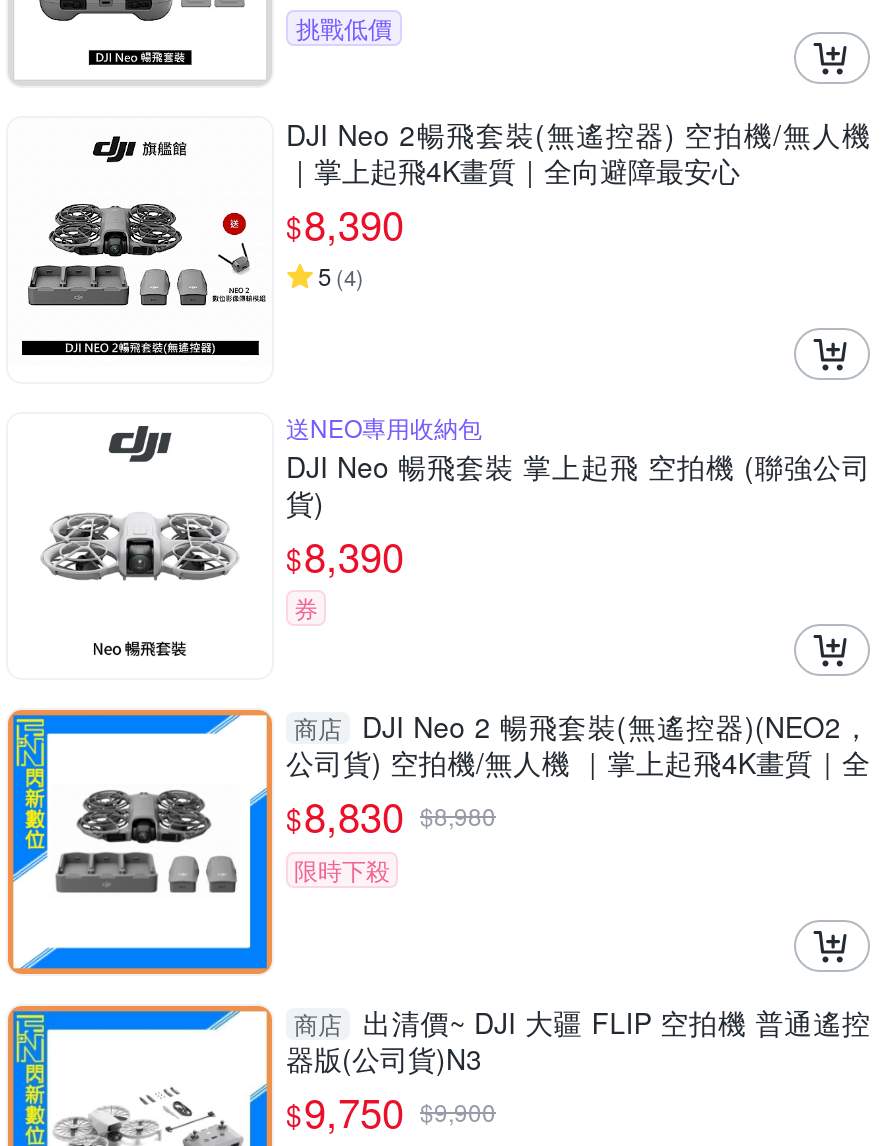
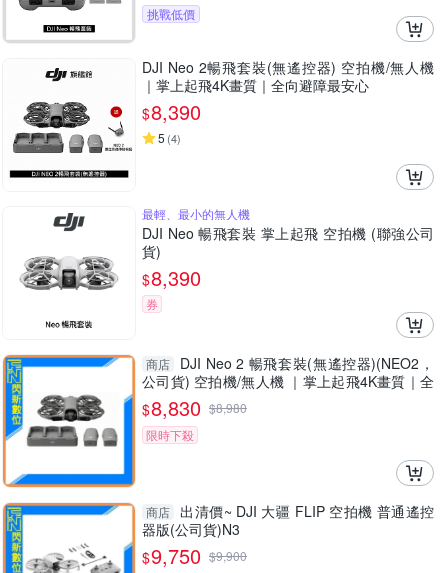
[286,411,482,445] 送NEO專用收納包 -> [142,205,250,222] 最輕、最小的無人機

